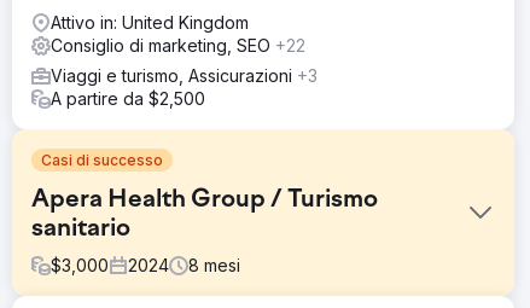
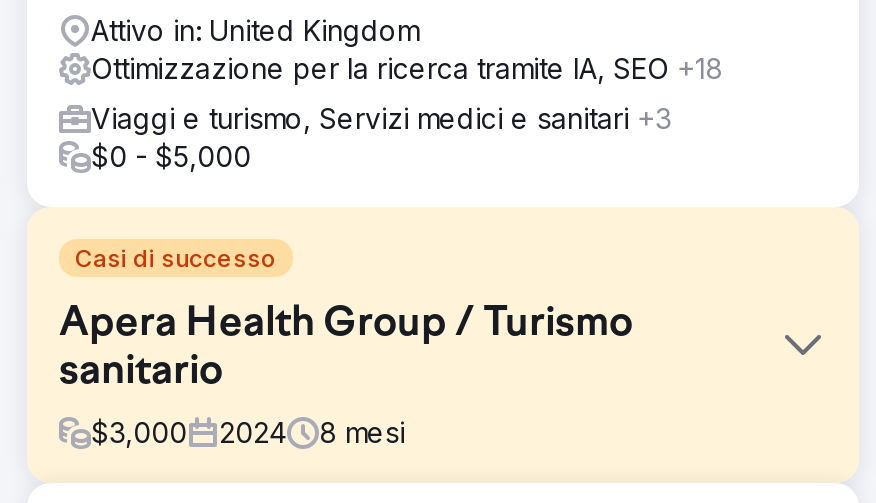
[51,35,305,56] Consiglio di marketing, SEO +22 -> [91,51,723,85] Ottimizzazione per la ricerca tramite IA, SEO +18
[51,65,318,109] Viaggi e turismo, Assicurazioni +3 | A partire da $2,500 -> [91,101,671,173] Viaggi e turismo, Servizi medici e sanitari +3 | $0 - $5,000

